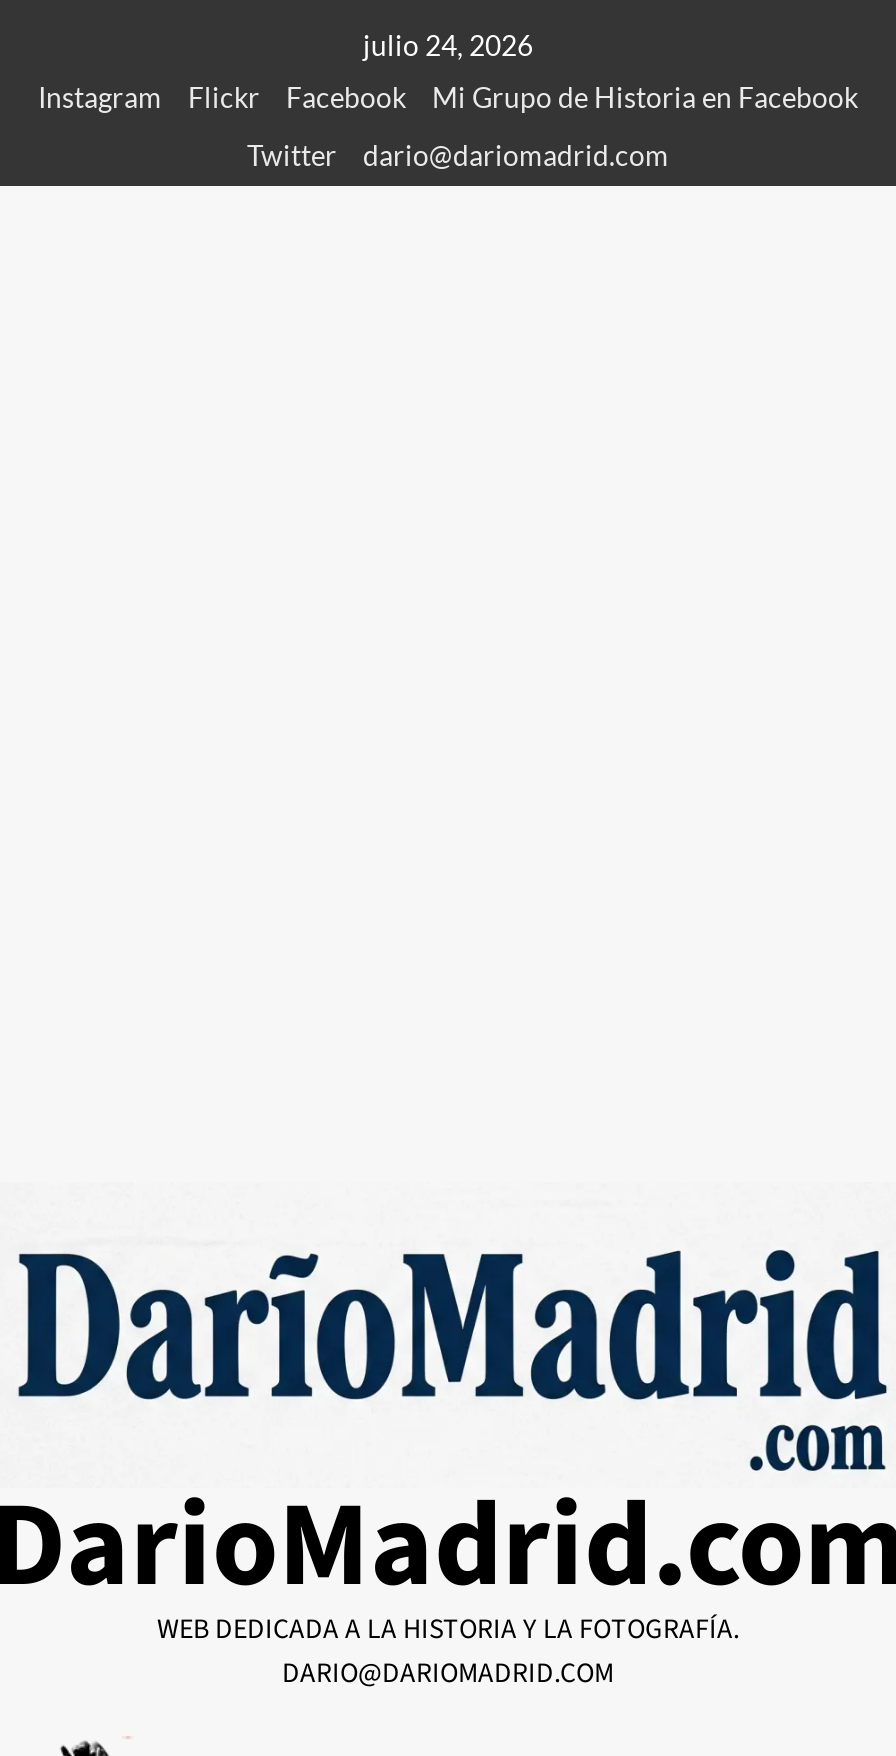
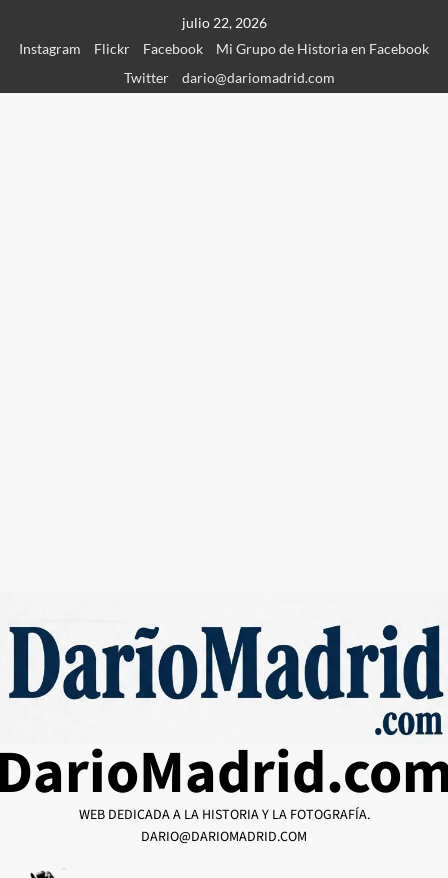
[363,28,533,62] julio 24, 2026 -> [181,14,266,31] julio 22, 2026

